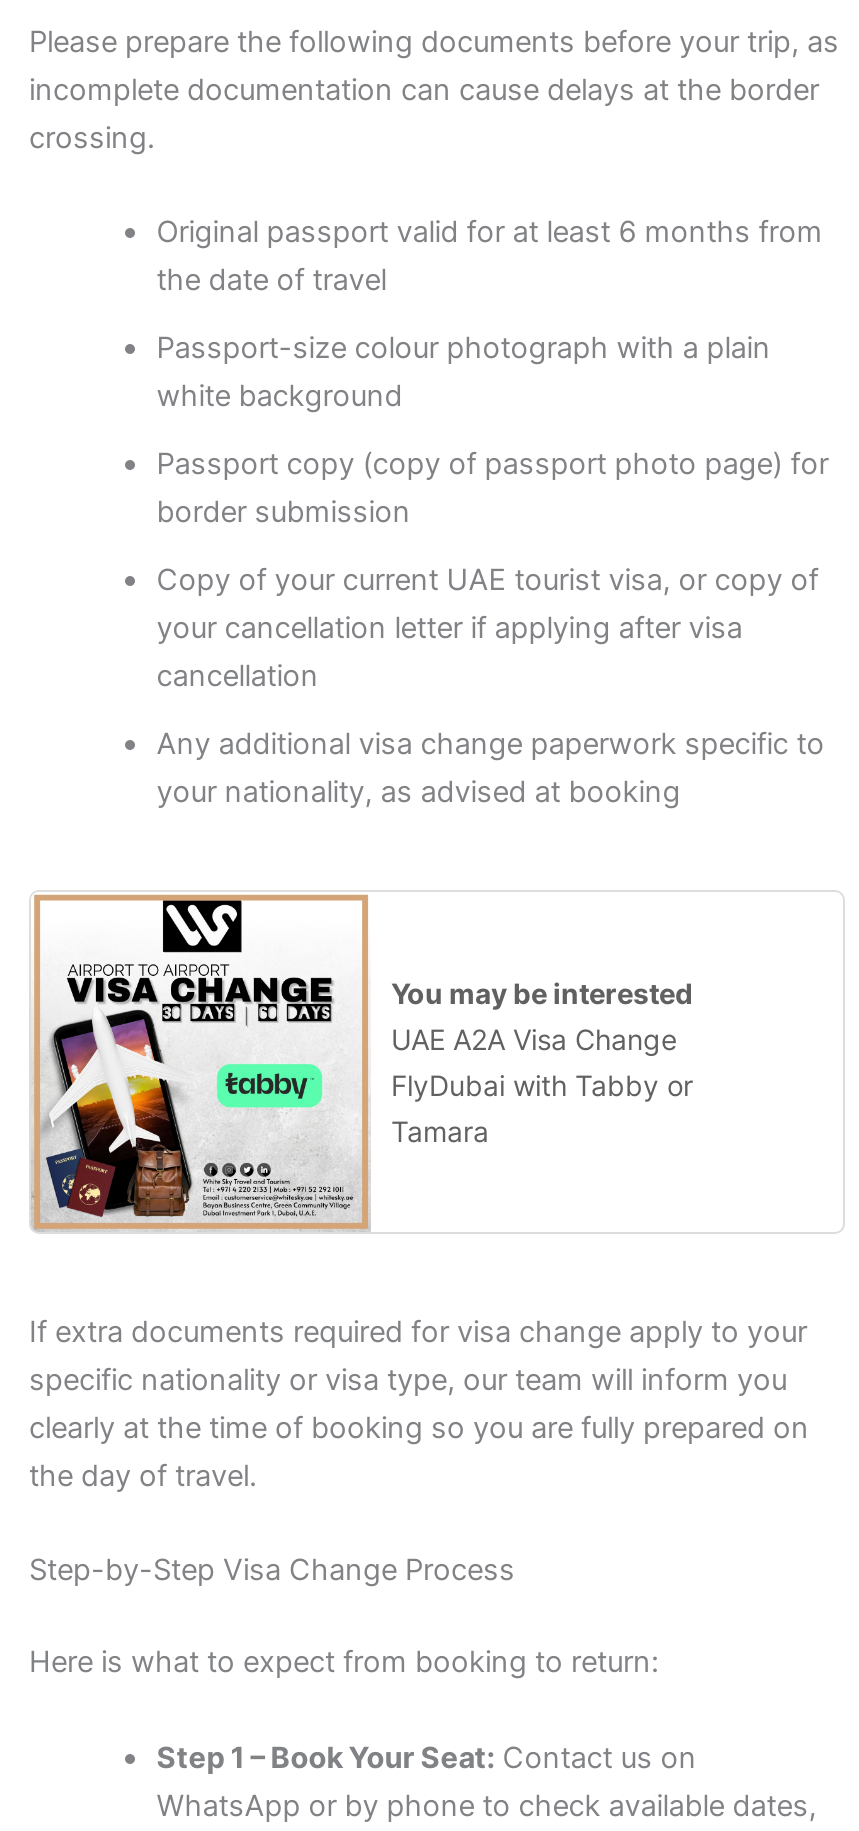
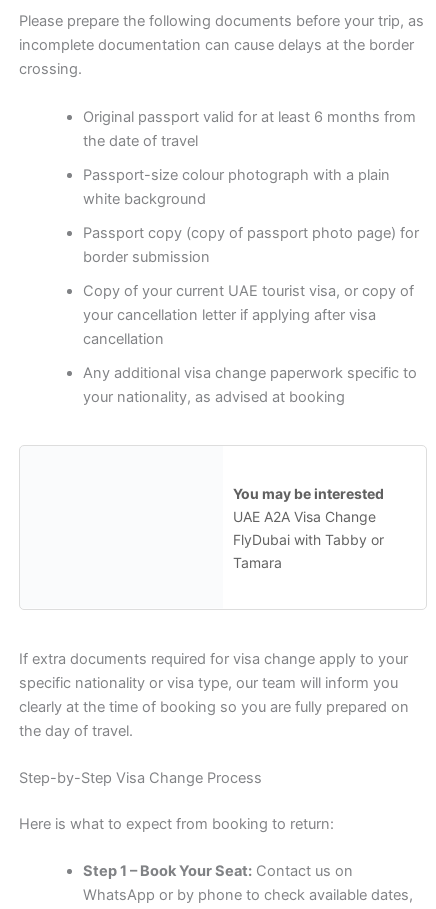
[31,893,371,1233] [image] -> none

